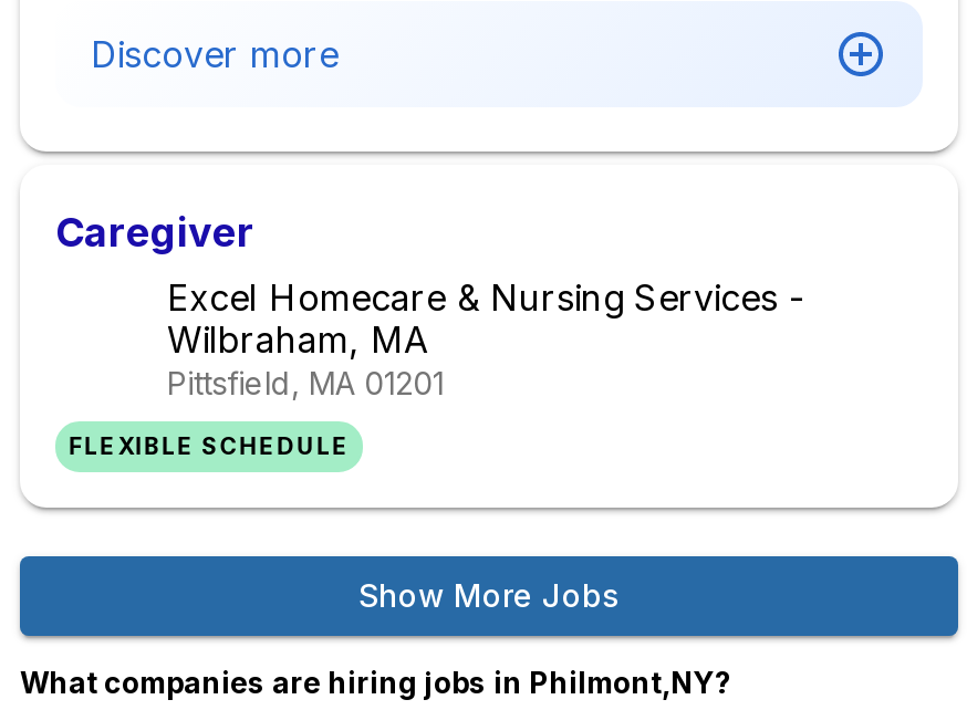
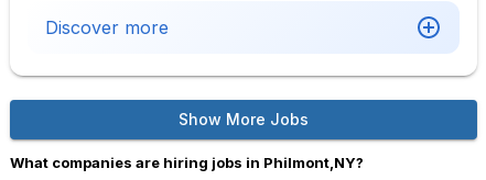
[55,209,804,461] Caregiver | Excel Homecare & Nursing Services - | Wilbraham, MA | Pittsfield, MA 01201 | FLEXIBLE SCHEDULE -> none

